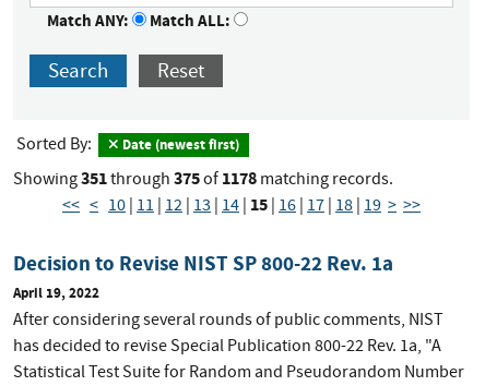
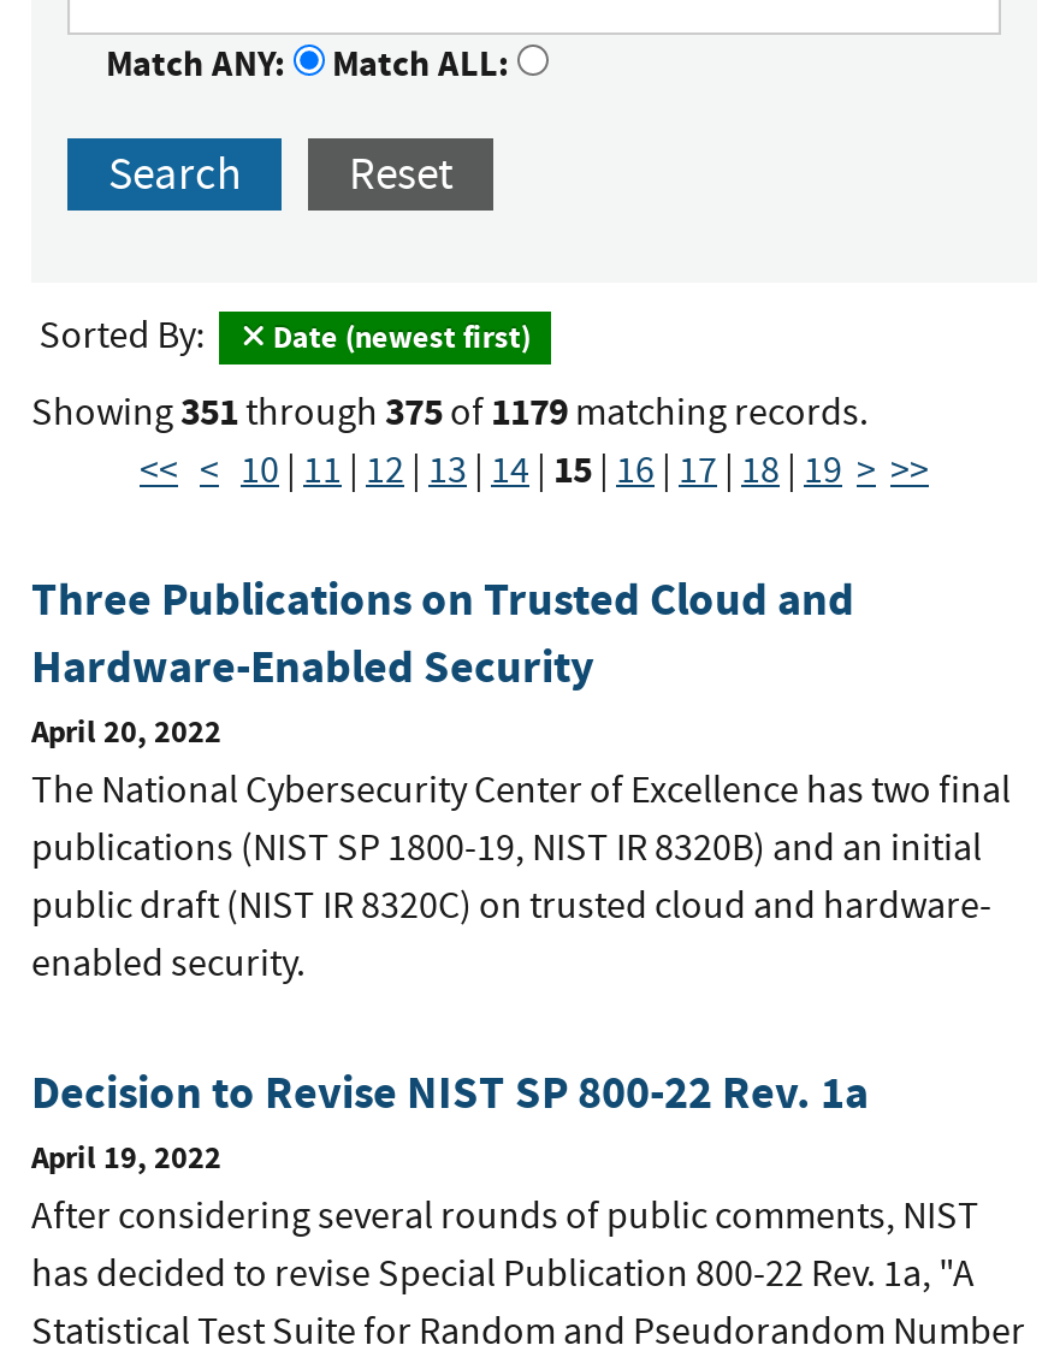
[13,167,393,190] Showing351 through 375 of 1178 matching records. -> [31,386,869,437] Showing351 through 375 of 1179 matching records.
none -> [31,569,1011,988] Three Publications on Trusted Cloud and | Hardware-Enabled Security | April 20, 2022 | The National Cybersecurity Center of Excellence has two final | publications (NIST SP 1800-19, NIST IR 8320B) and an initial | public draft (NIST IR 8320C) on trusted cloud and hardware- | enabled security.

